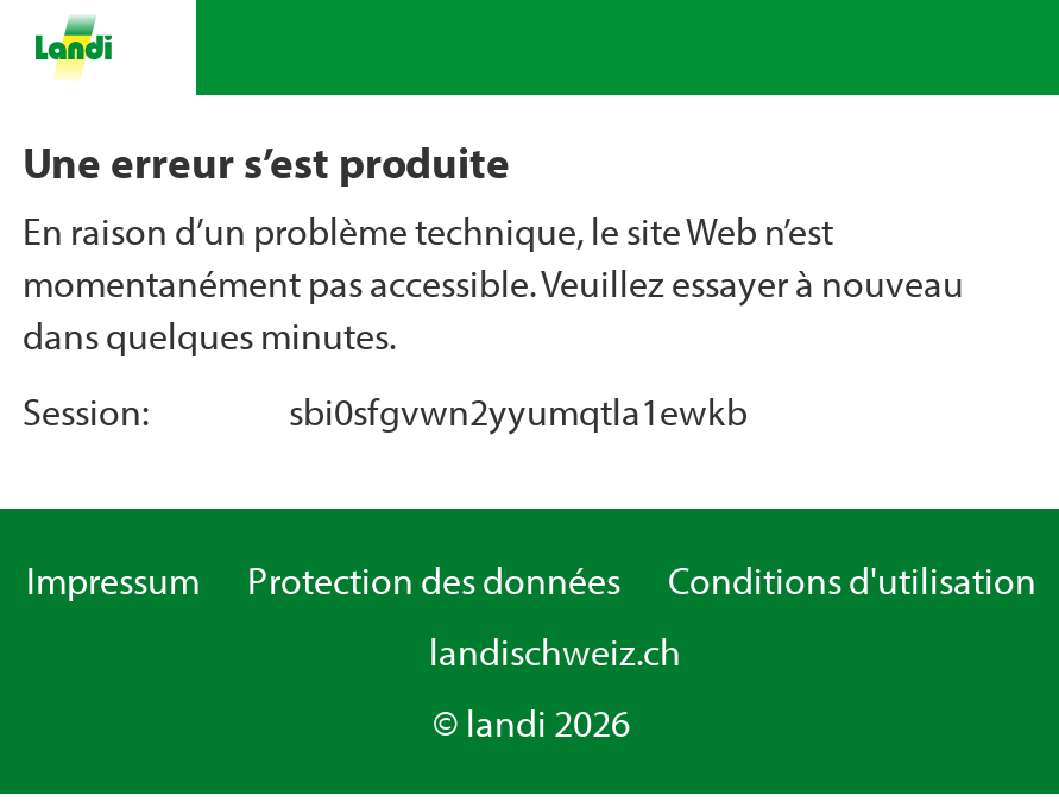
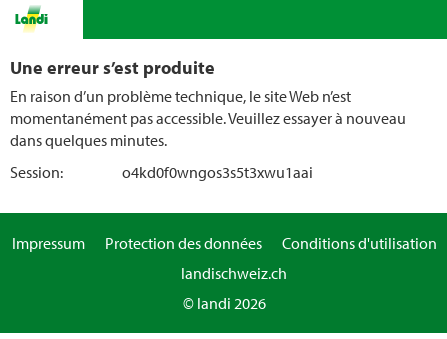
[289,387,748,435] sbi0sfgvwn2yyumqtla1ewkb -> [122,162,313,182] o4kd0f0wngos3s5t3xwu1aai

